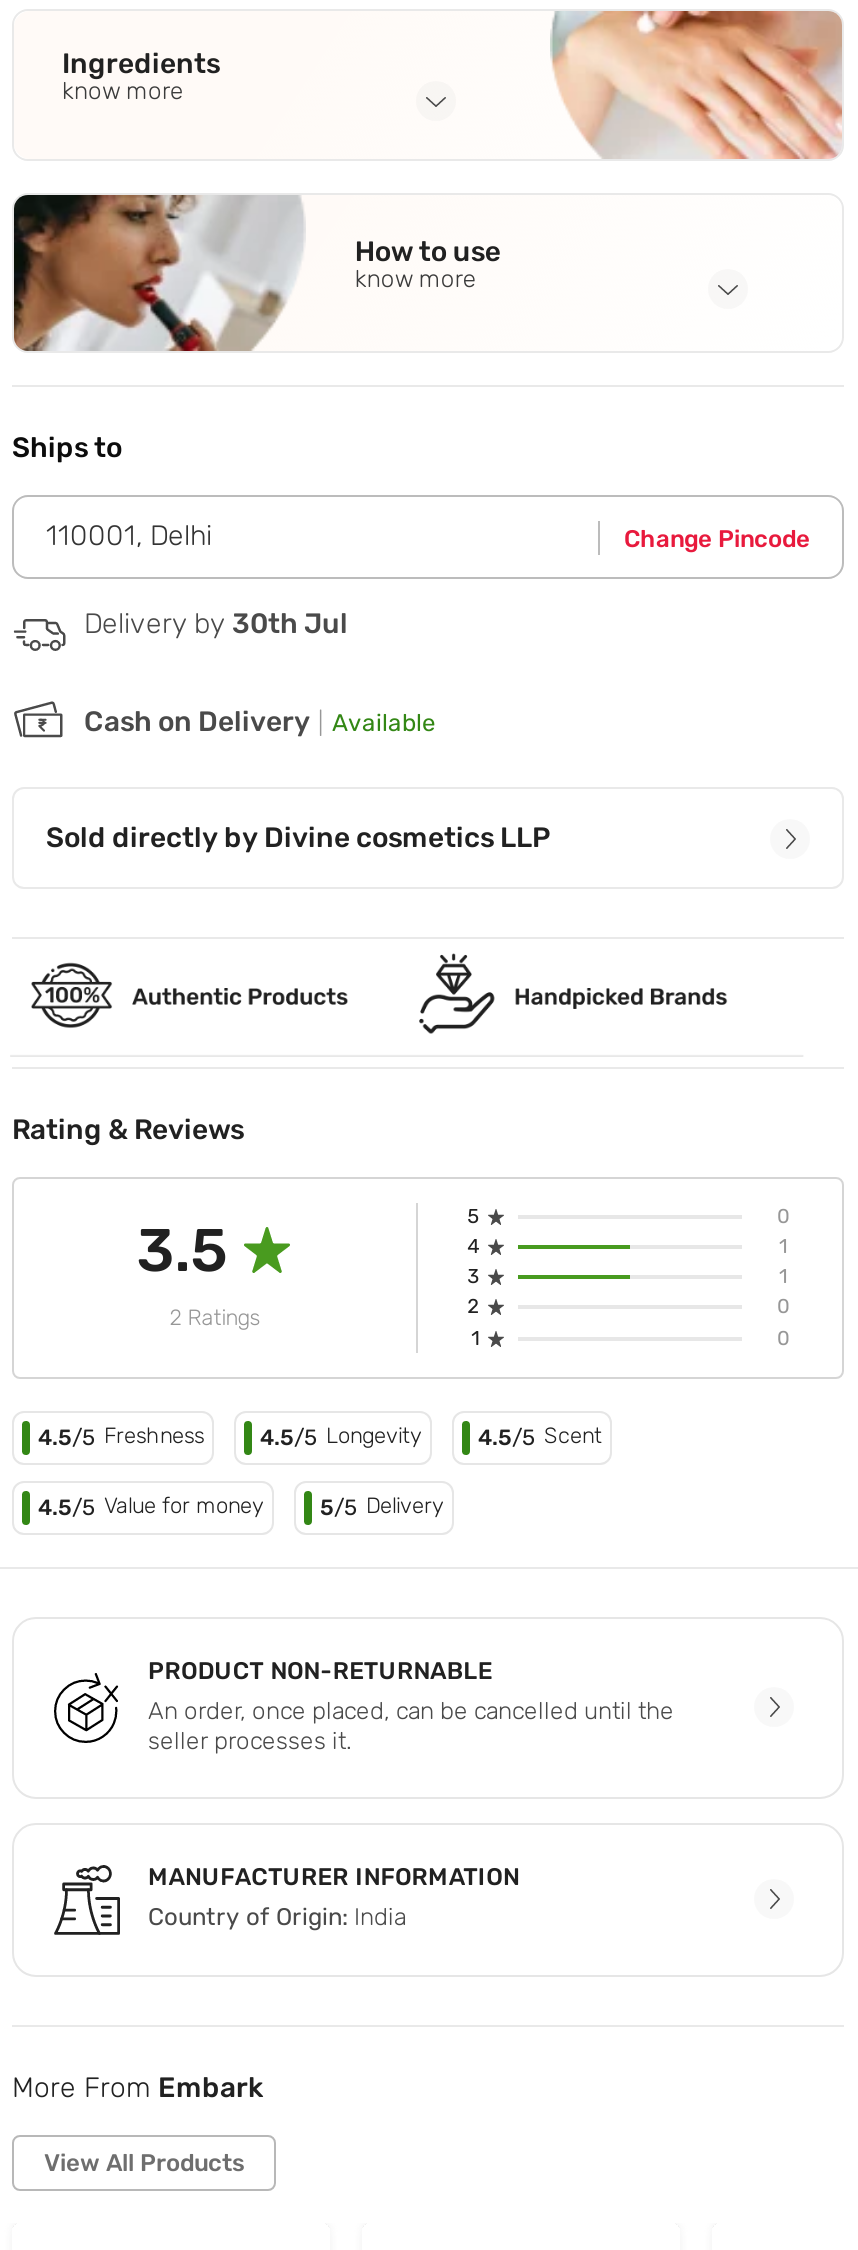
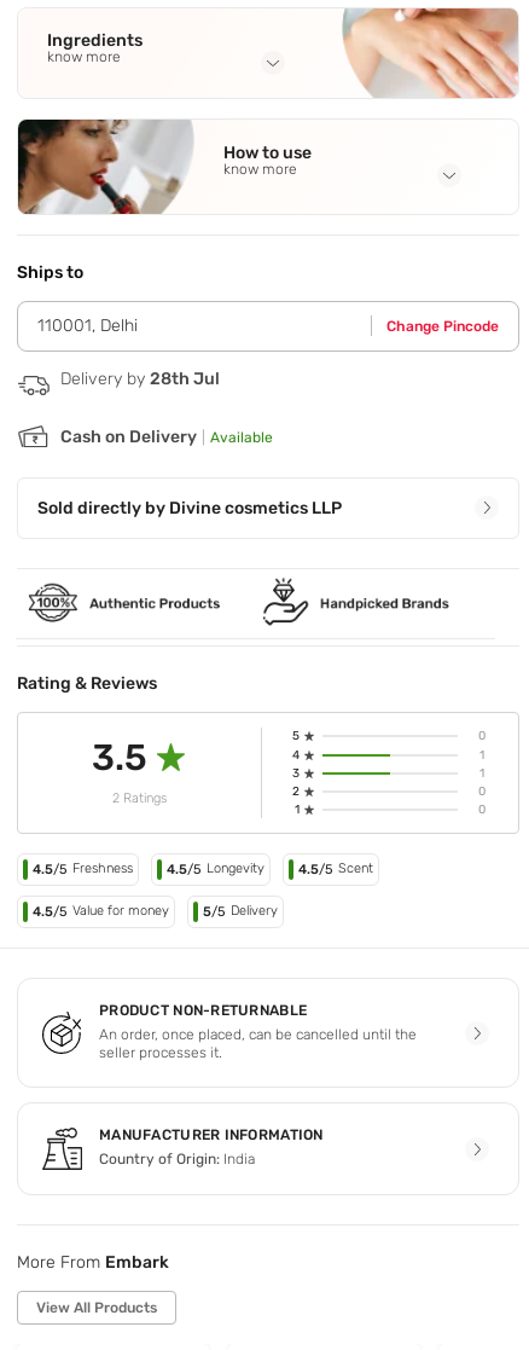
[84,607,348,641] Delivery by 30th Jul -> [60,369,220,389] Delivery by 28th Jul

